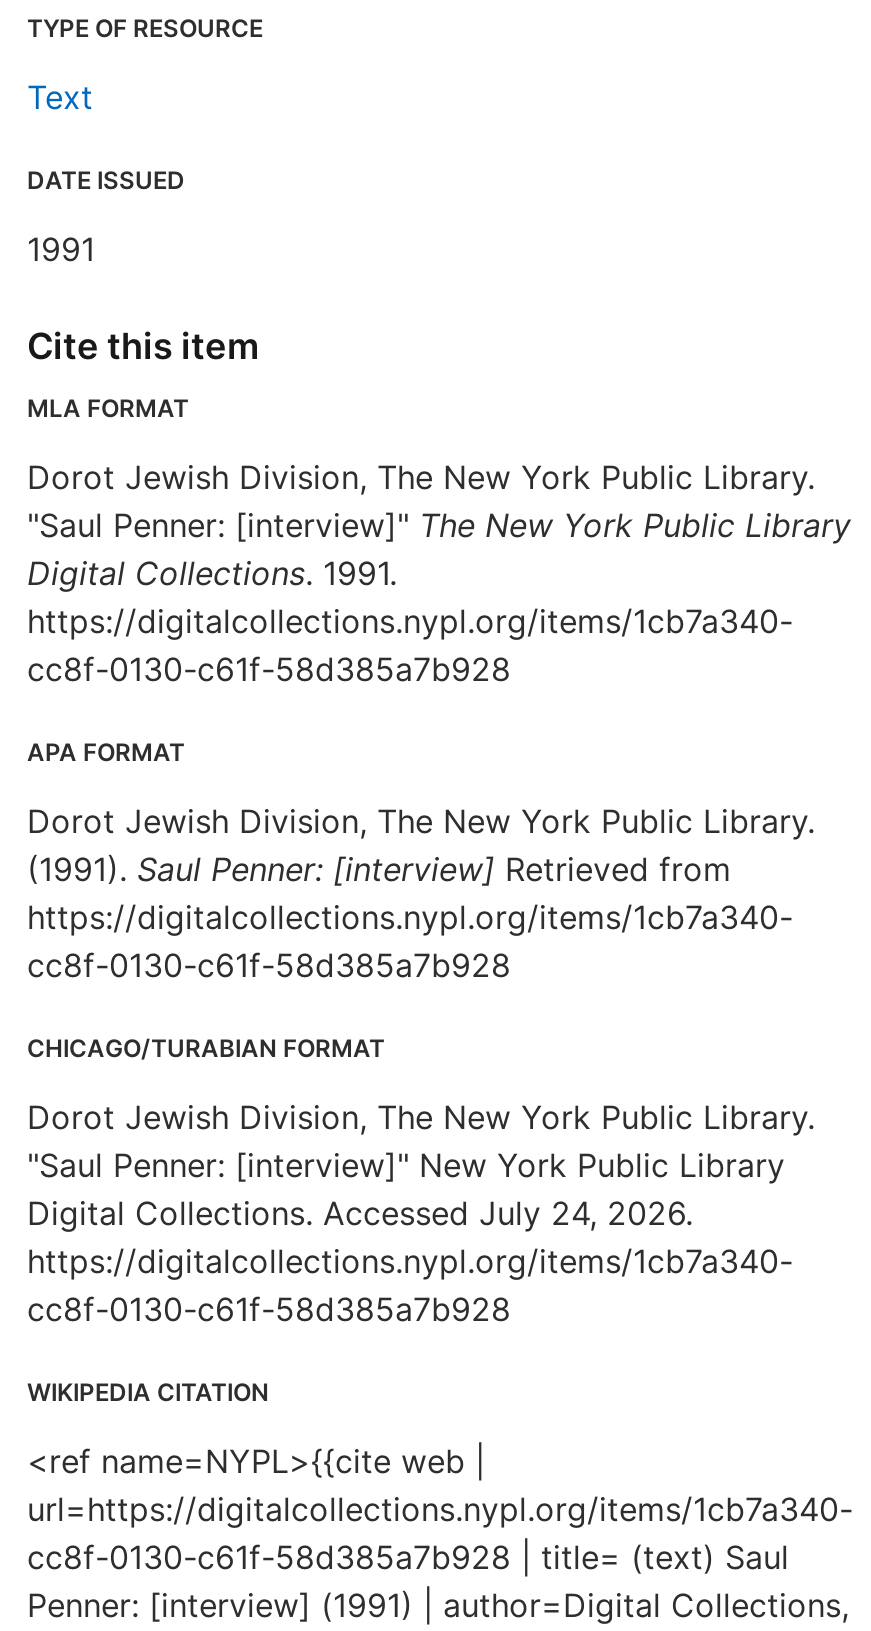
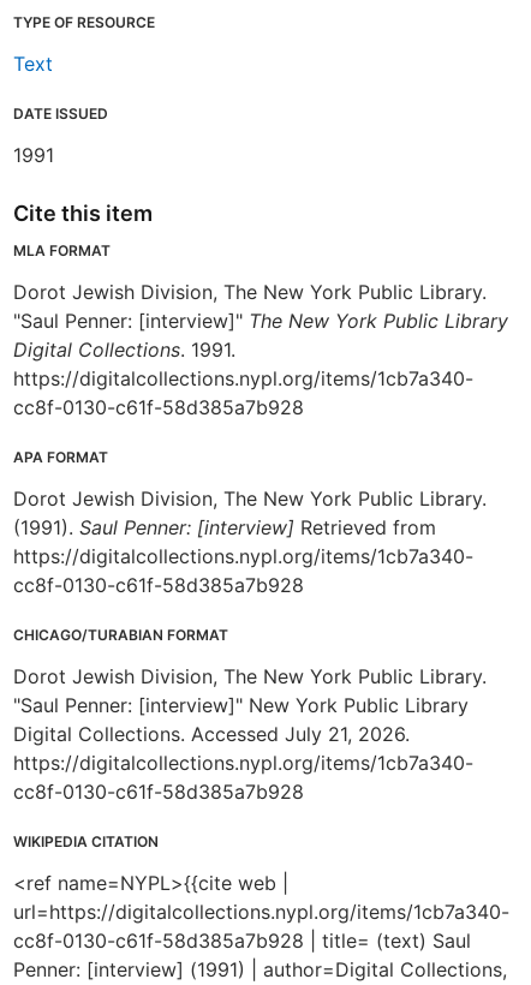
[27,1193,693,1233] Digital Collections. Accessed July 24, 2026. -> [13,722,410,746] Digital Collections. Accessed July 21, 2026.

